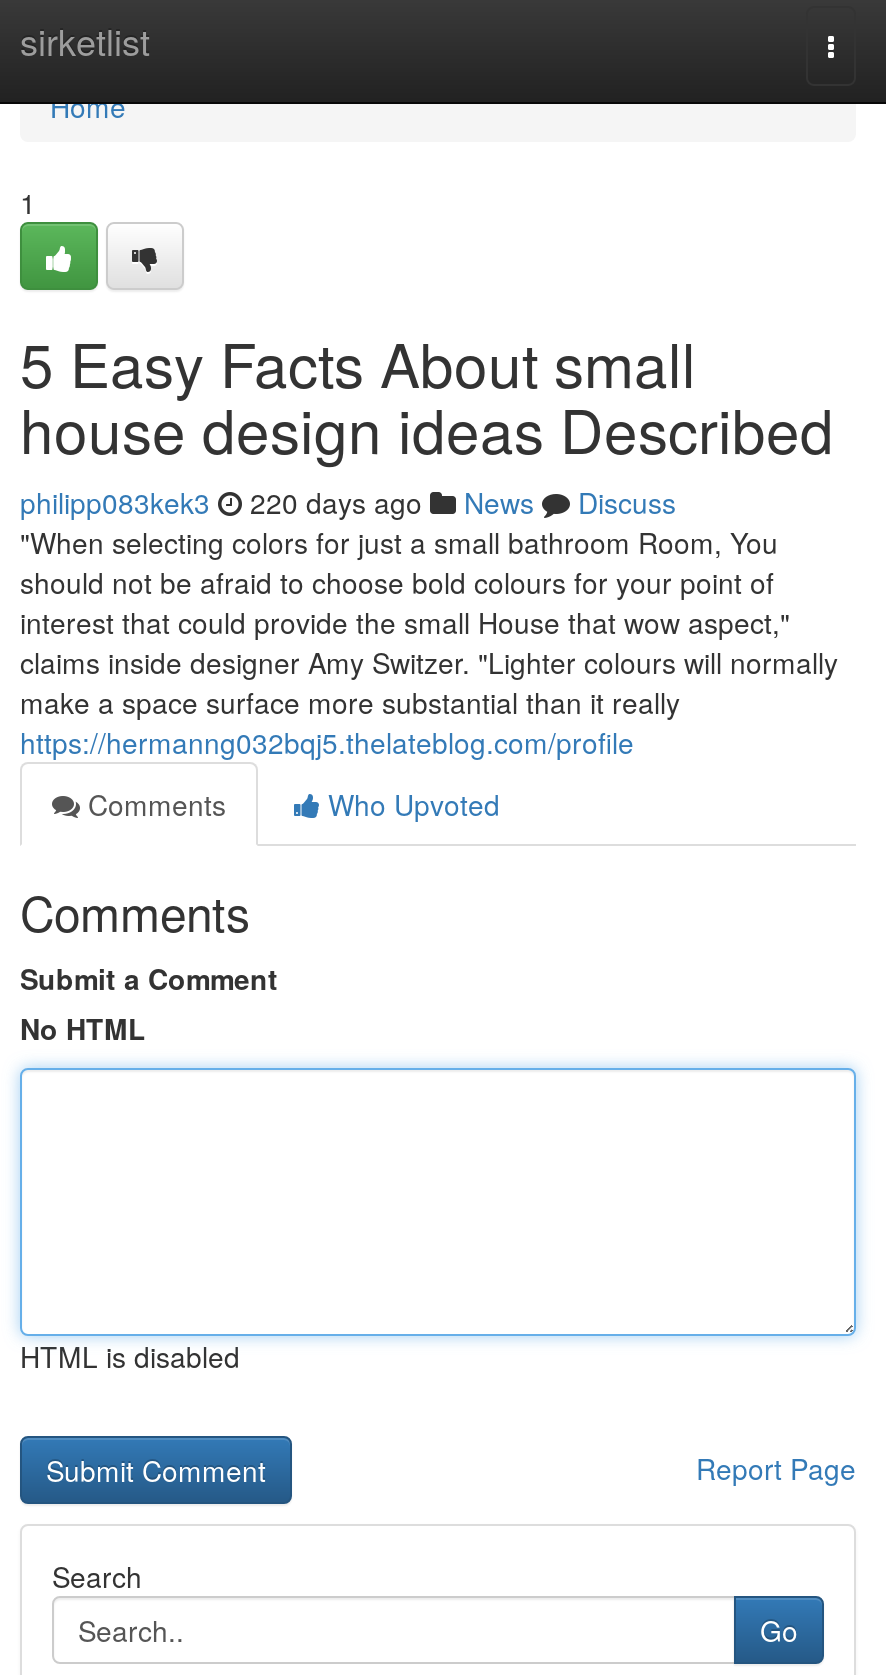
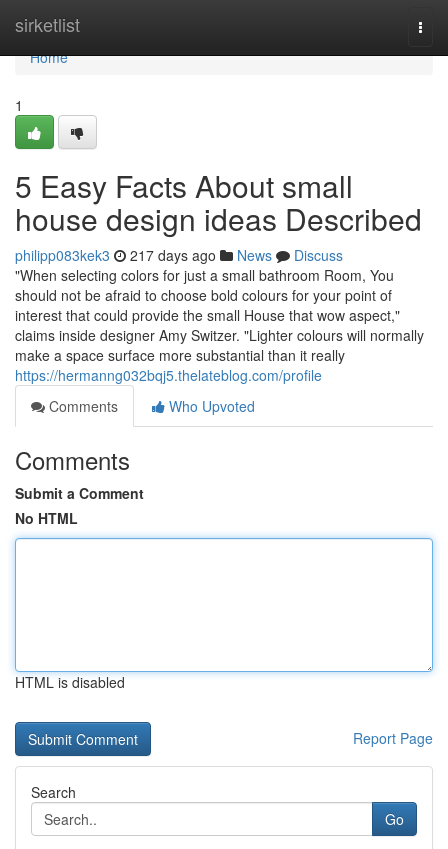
[20,482,676,522] philipp083kek3 220 days ago News Discuss -> [15,245,343,265] philipp083kek3 217 days ago News Discuss

